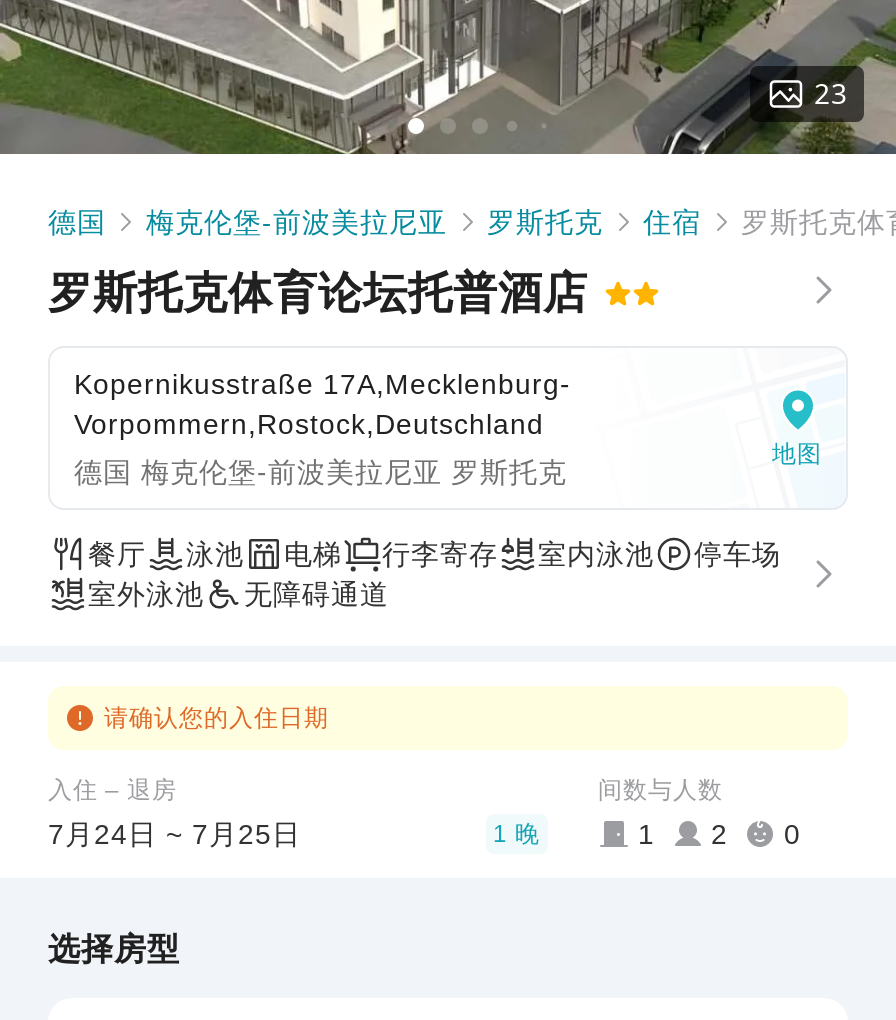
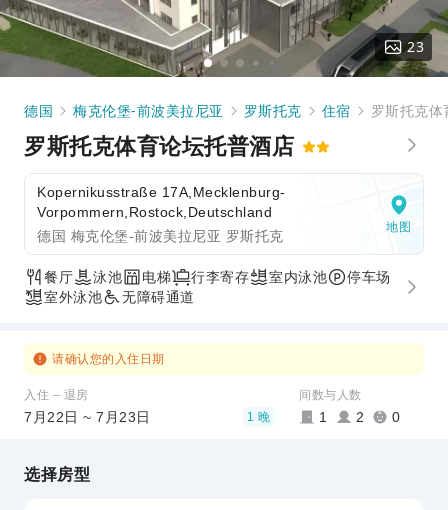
[48,818,301,850] 7月24日 ~ 7月25日 -> [24,409,150,425] 7月22日 ~ 7月23日

